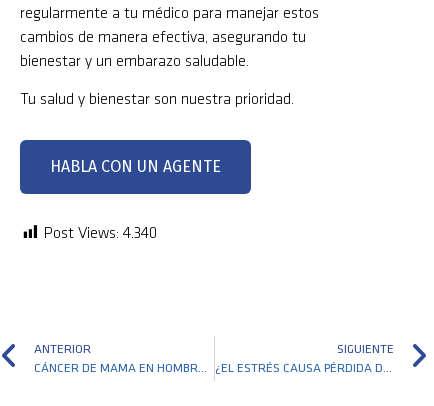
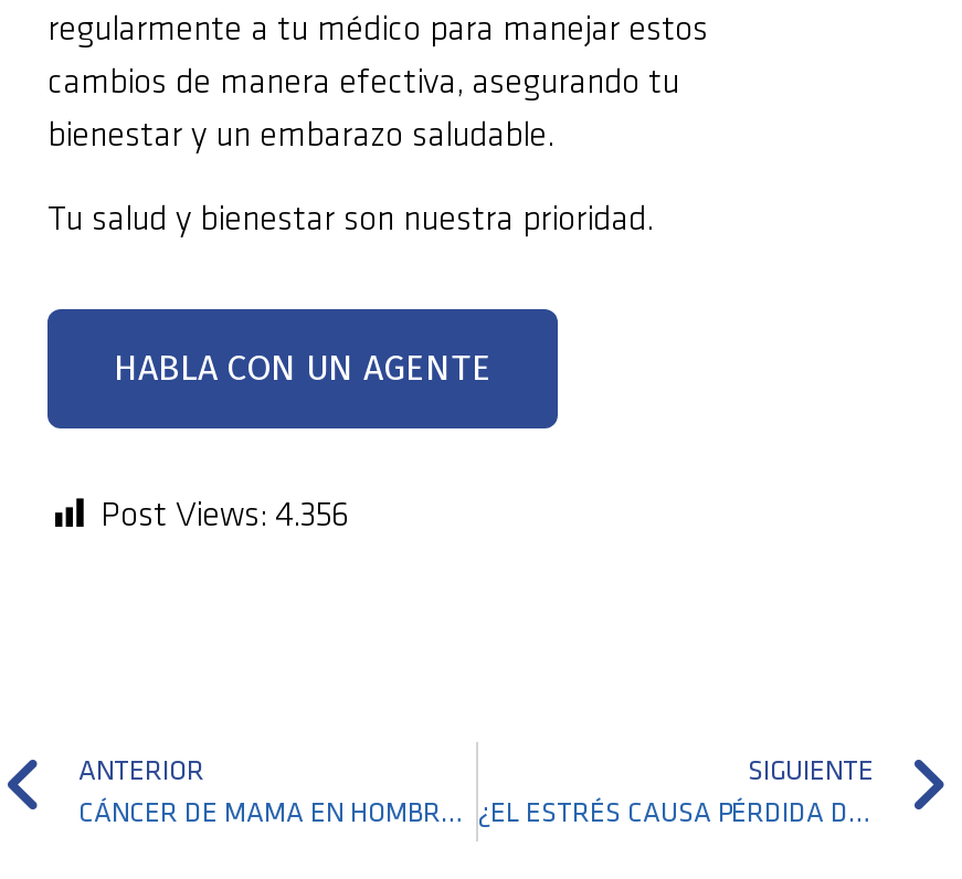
[44,226,157,242] Post Views: 4.340 -> [101,500,348,535] Post Views: 4.356

